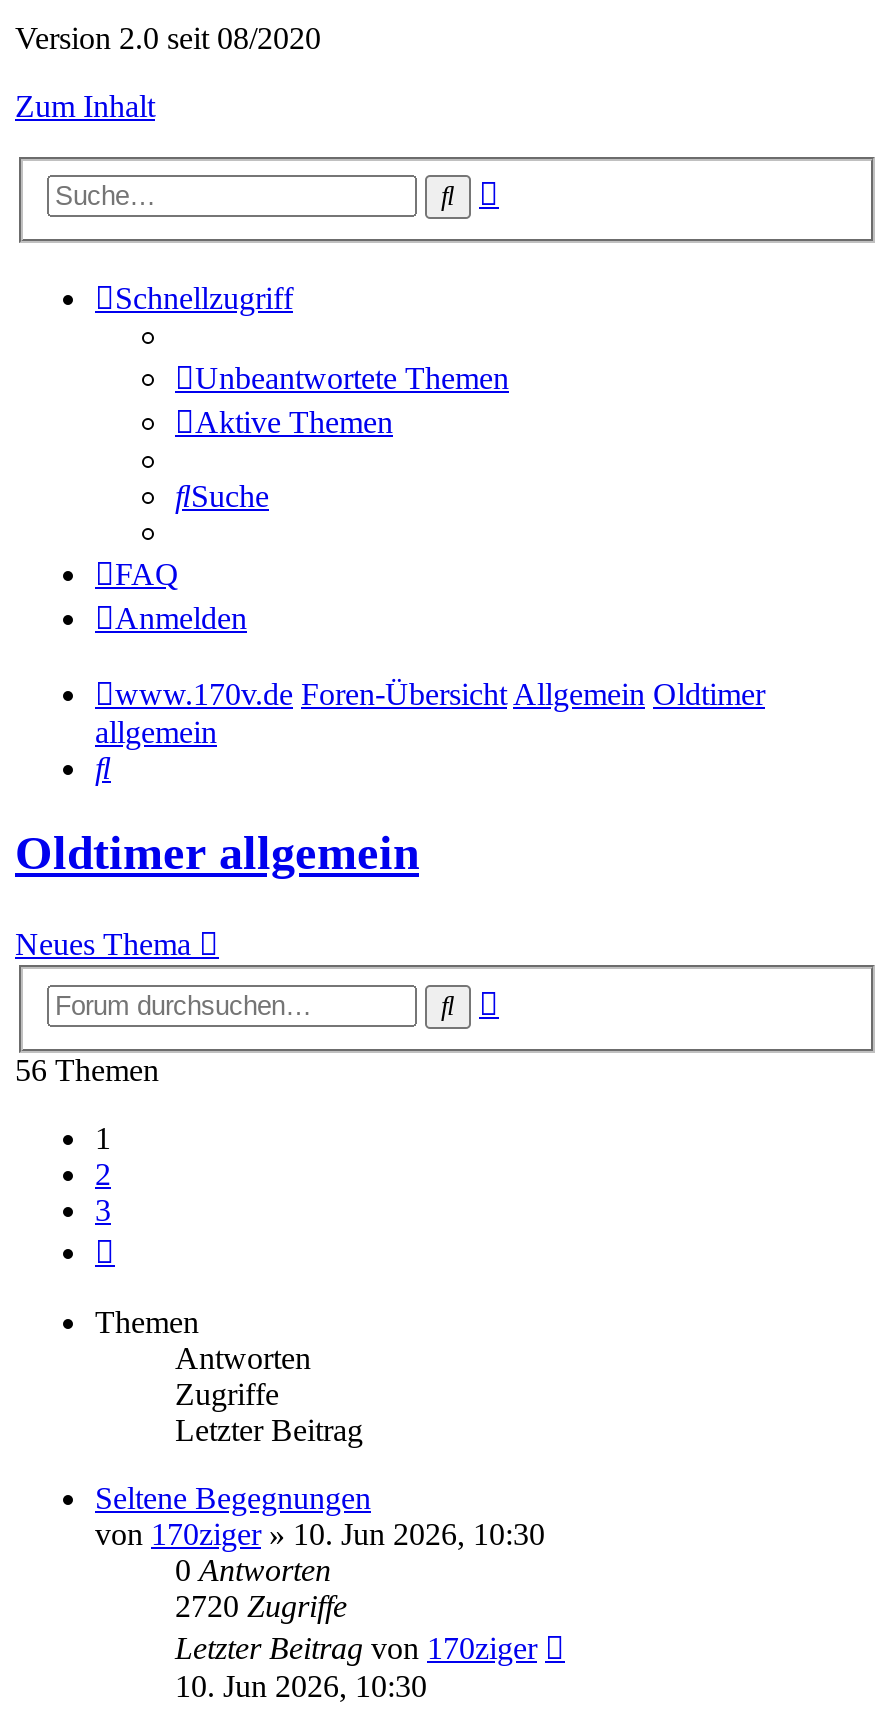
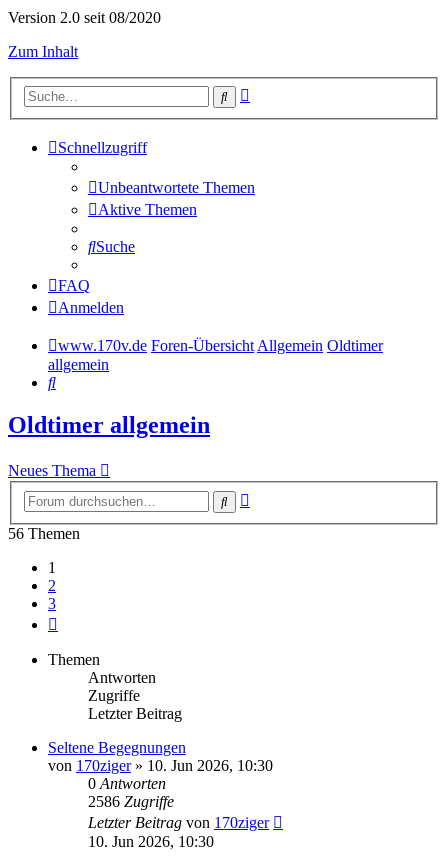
[175,1589,347,1623] 2720 Zugriffe -> [88,793,174,810] 2586 Zugriffe

